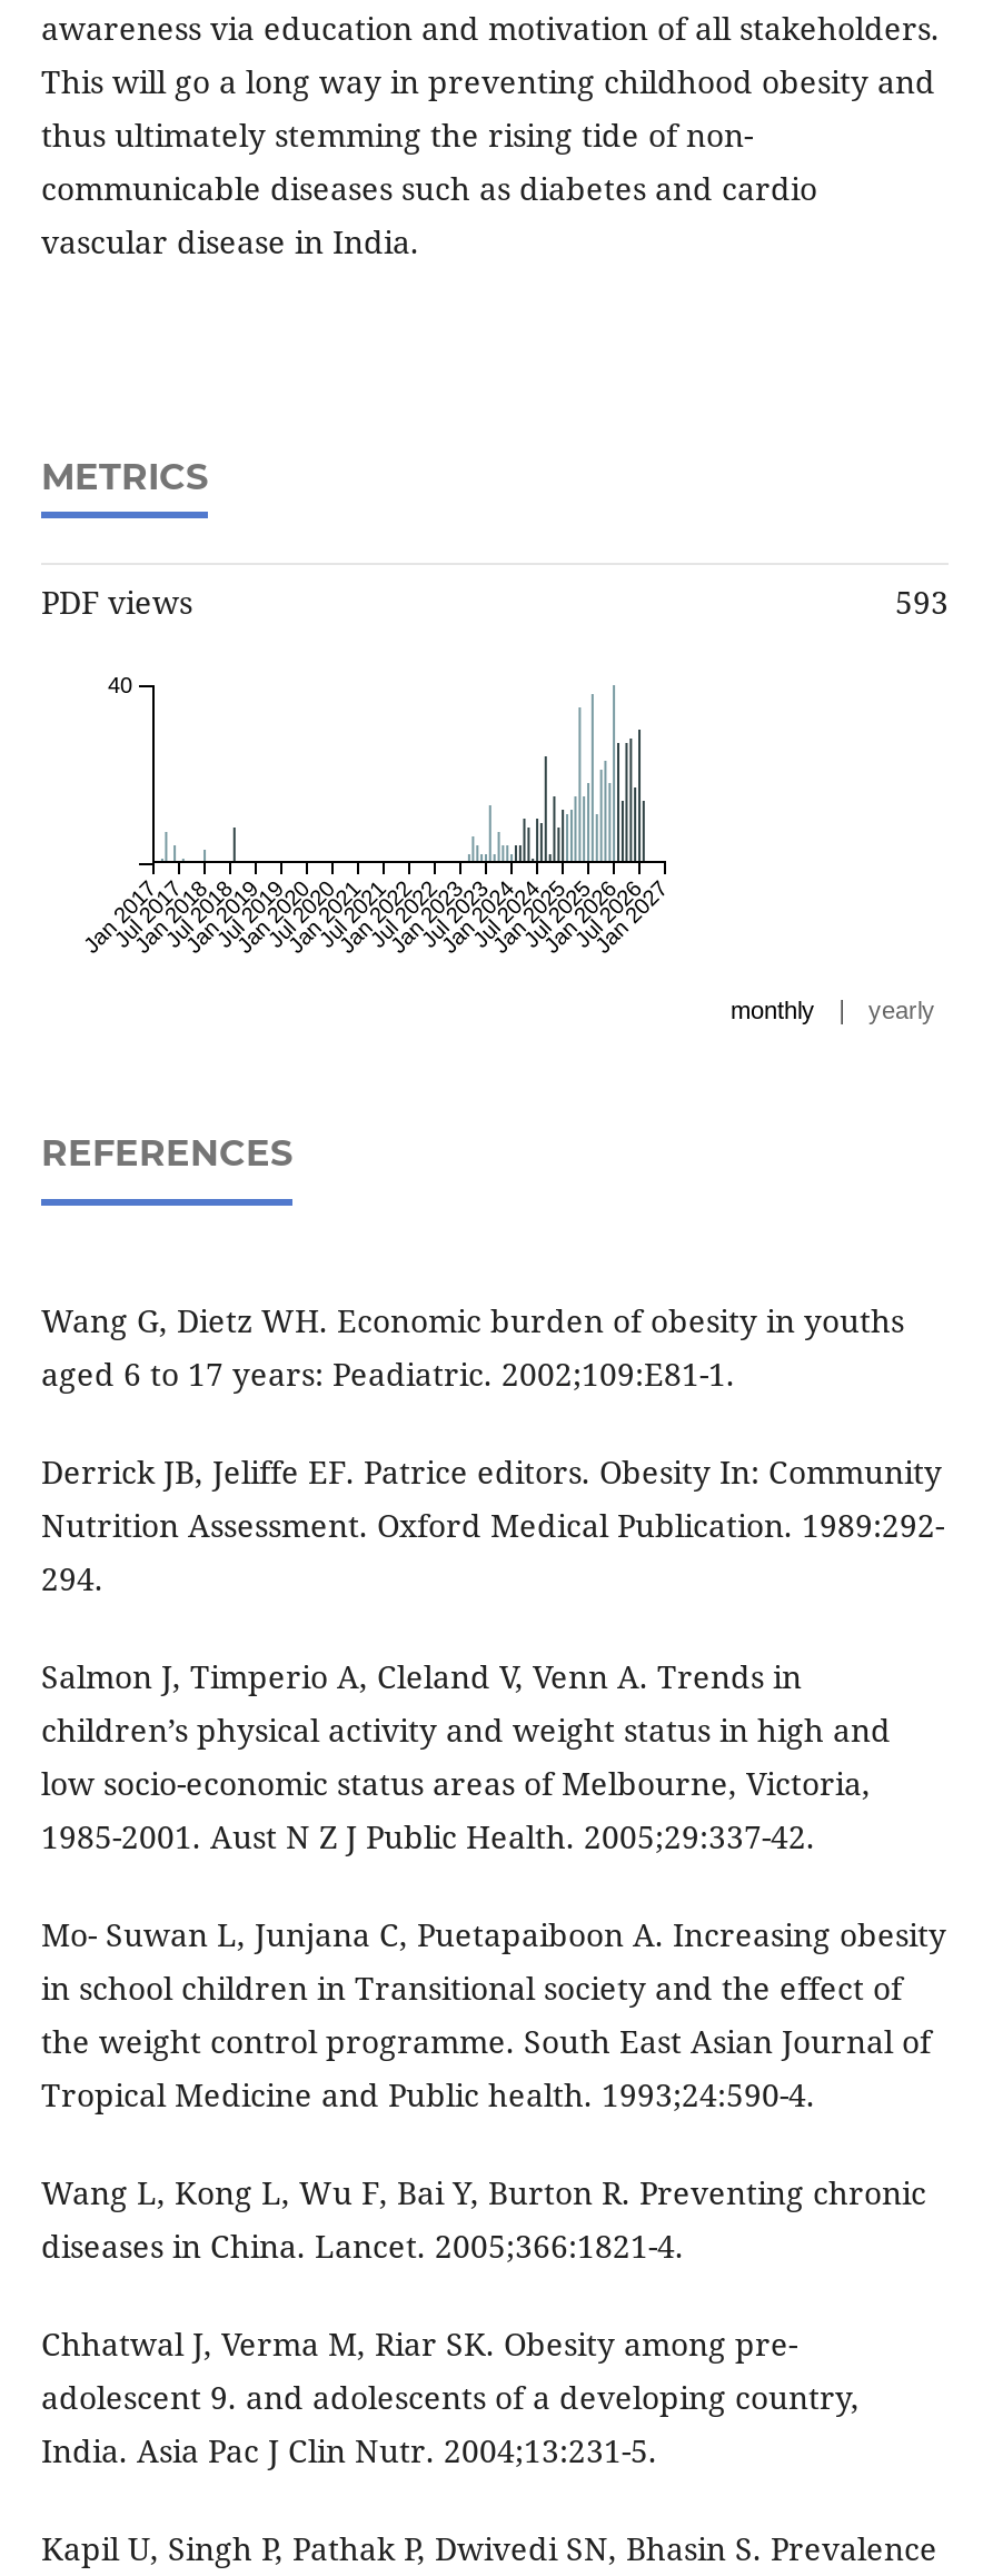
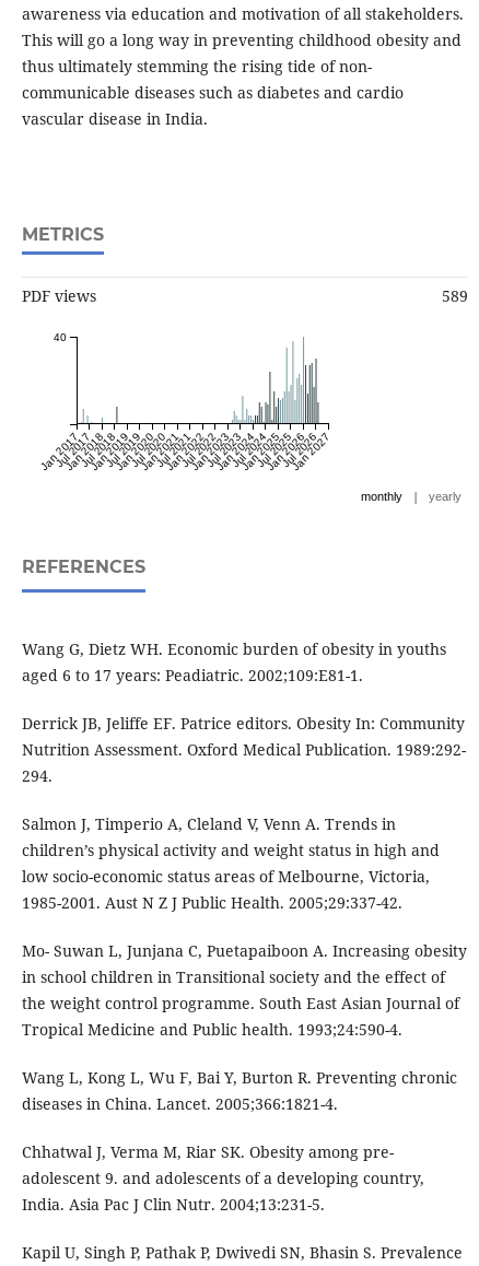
[895,581,949,623] 593 -> [442,286,468,306] 589

